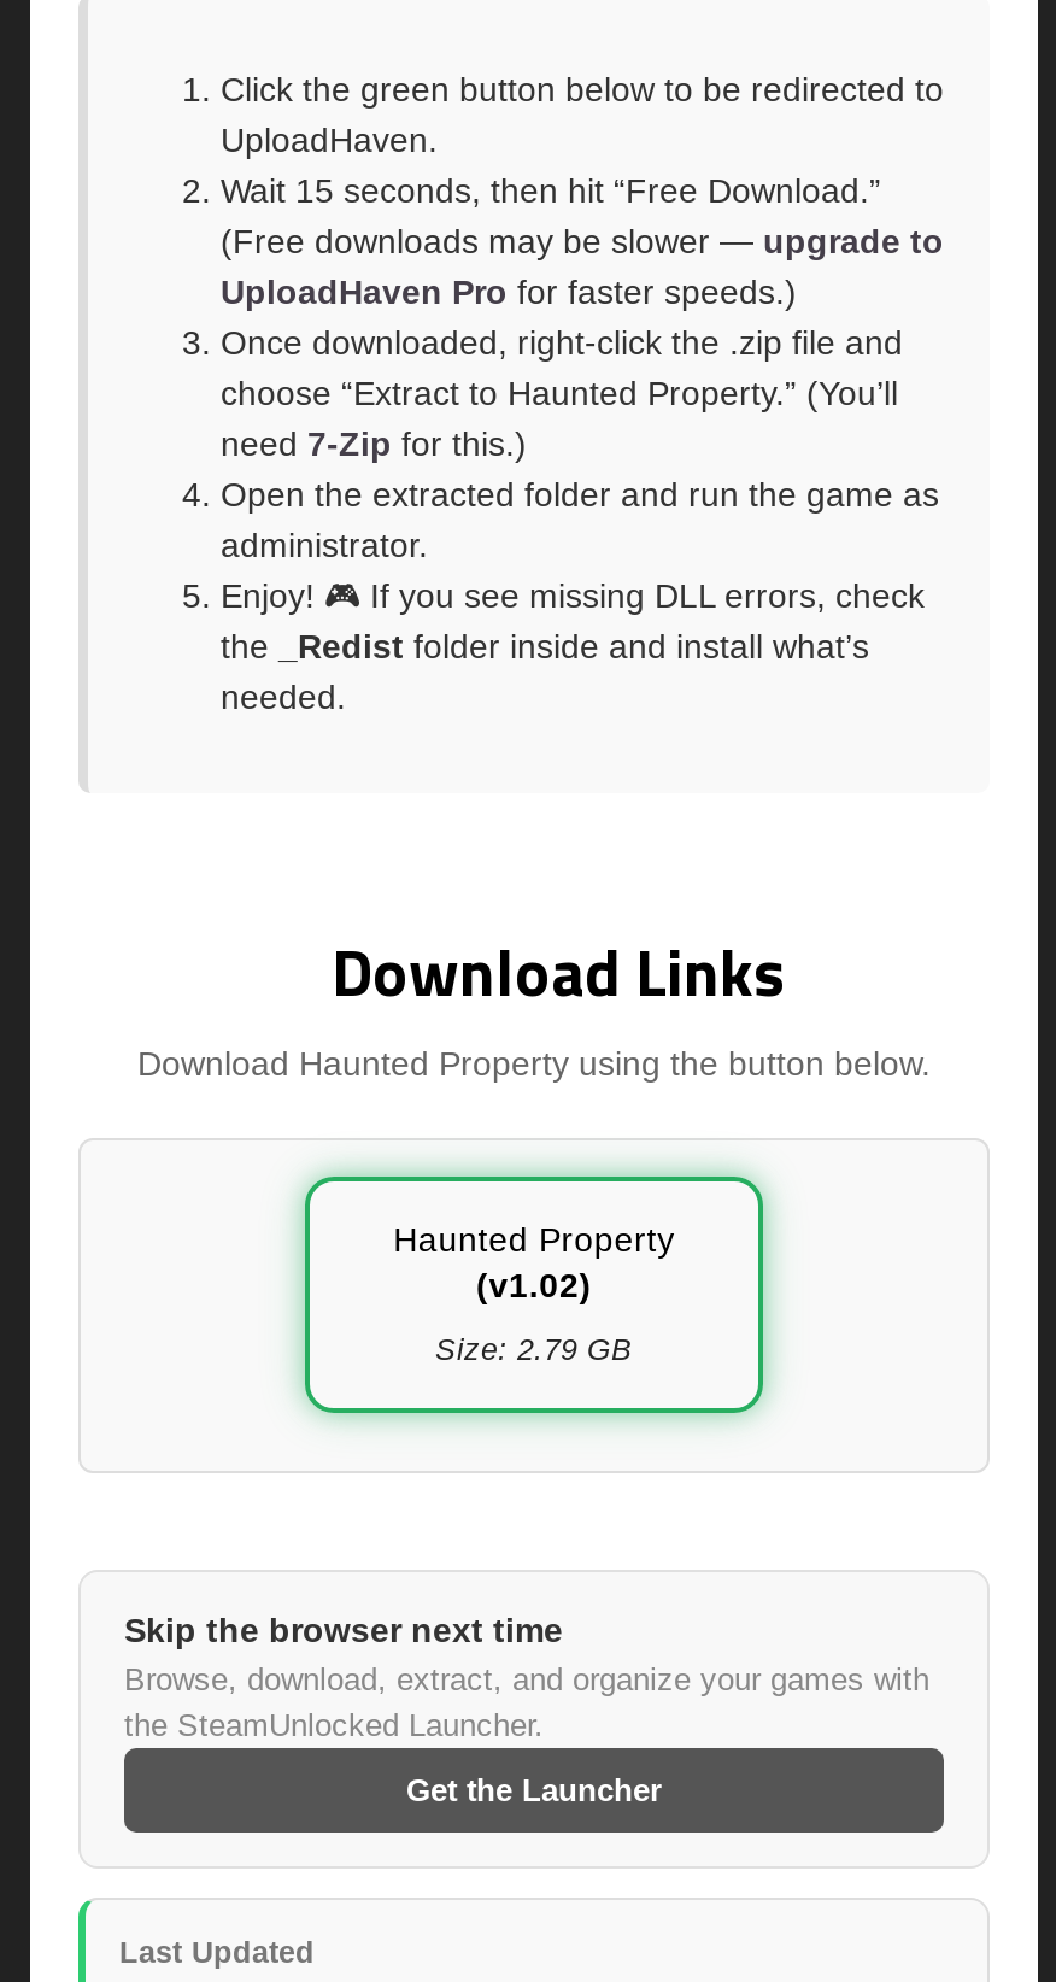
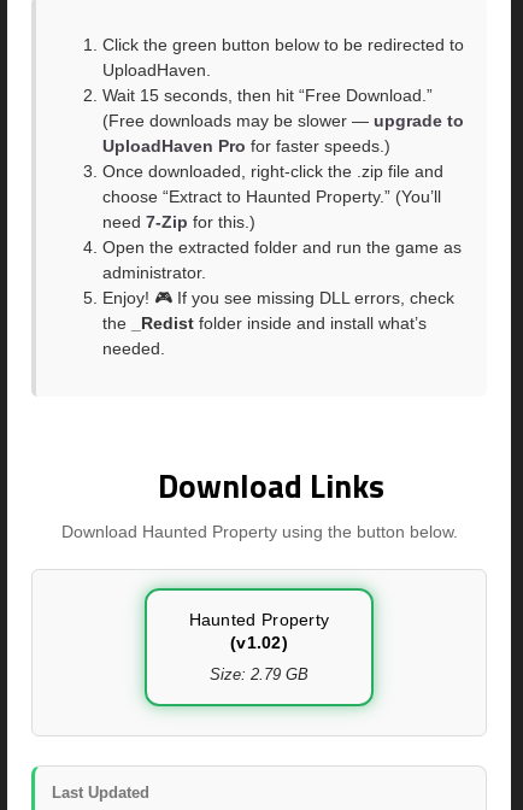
[124,1610,929,1807] Skip the browser next time | Browse, download, extract, and organize your games with | the SteamUnlocked Launcher. | Get the Launcher -> none

